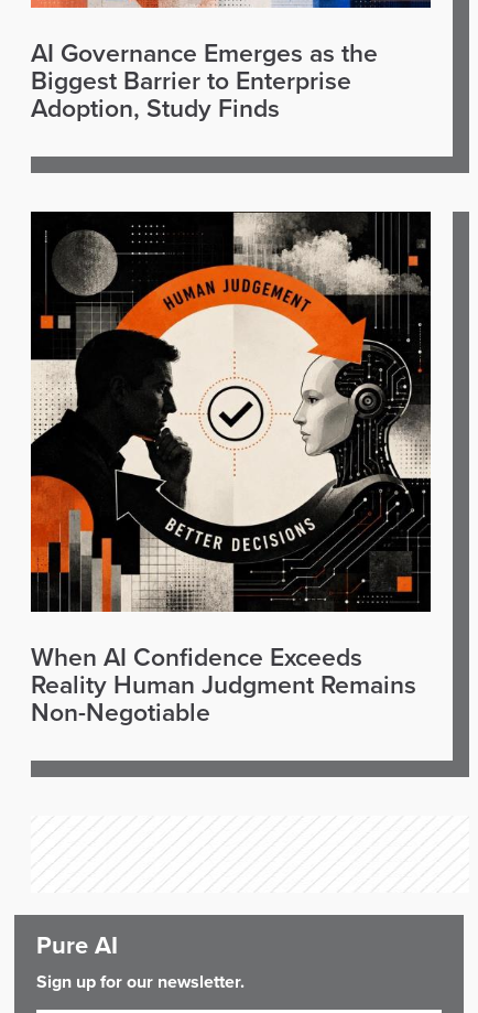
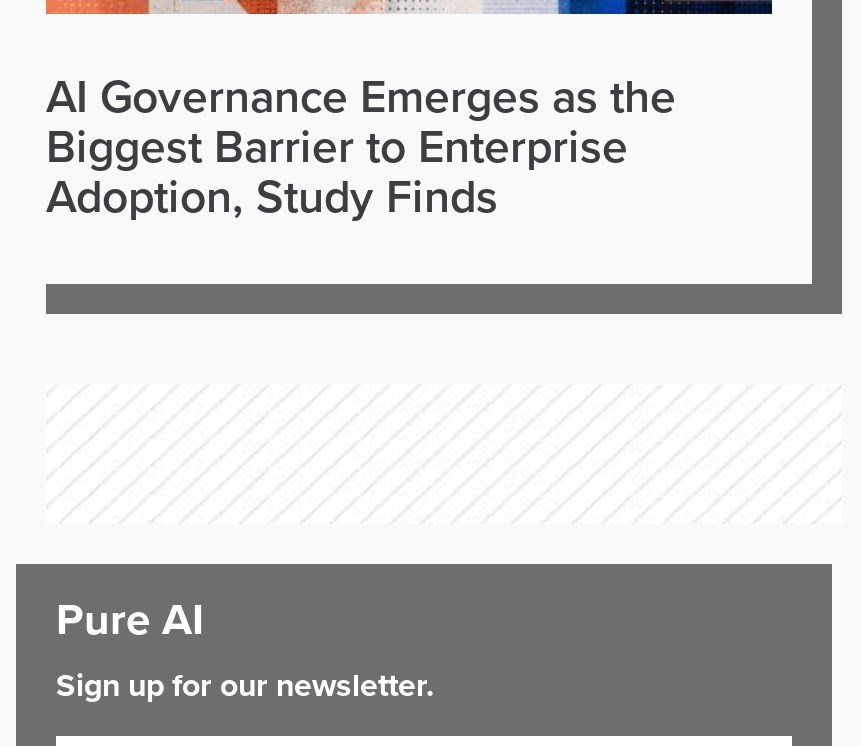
[30,211,431,729] [image] | When AI Confidence Exceeds | Reality Human Judgment Remains | Non-Negotiable -> none

